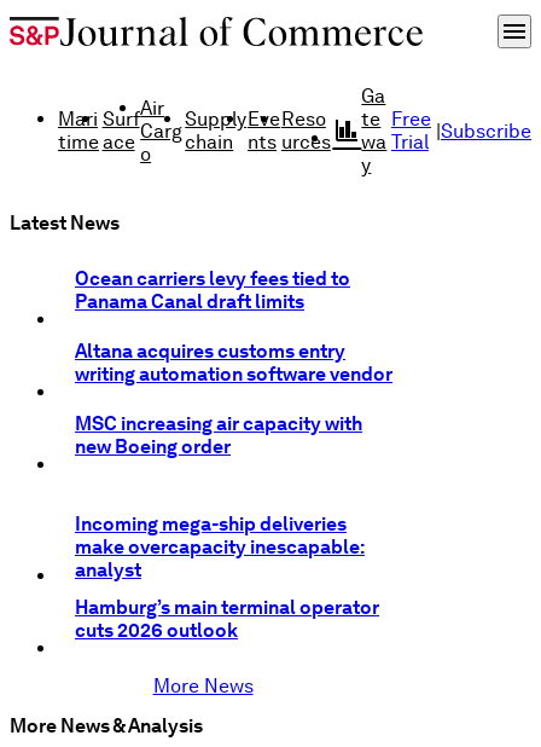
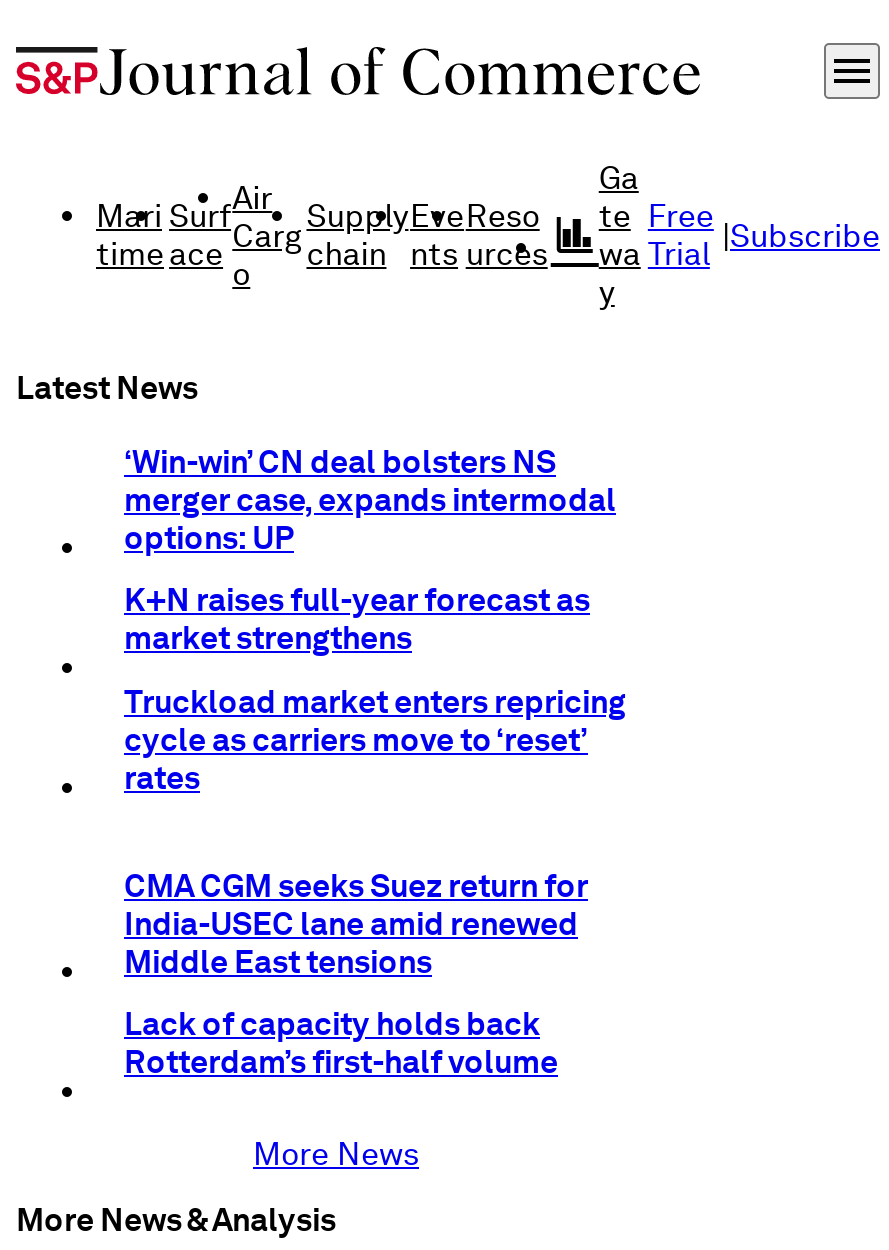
[75,267,350,313] Ocean carriers levy fees tied to | Panama Canal draft limits -> [124,443,616,557] ‘Win-win’ CN deal bolsters NS | merger case, expands intermodal | options: UP
[75,340,392,386] Altana acquires customs entry | writing automation software vendor -> [124,582,590,658] K+N raises full-year forecast as | market strengthens
[75,413,362,458] MSC increasing air capacity with | new Boeing order -> [124,683,626,797] Truckload market enters repricing | cycle as carriers move to ‘reset’ | rates
[75,512,365,581] Incoming mega-ship deliveries | make overcapacity inescapable: | analyst -> [124,867,588,981] CMA CGM seeks Suez return for | India-USEC lane amid renewed | Middle East tensions
[75,596,379,642] Hamburg’s main terminal operator | cuts 2026 outlook -> [124,1006,558,1082] Lack of capacity holds back | Rotterdam’s first-half volume

